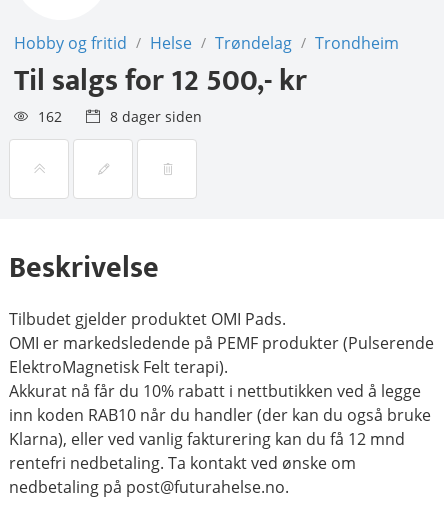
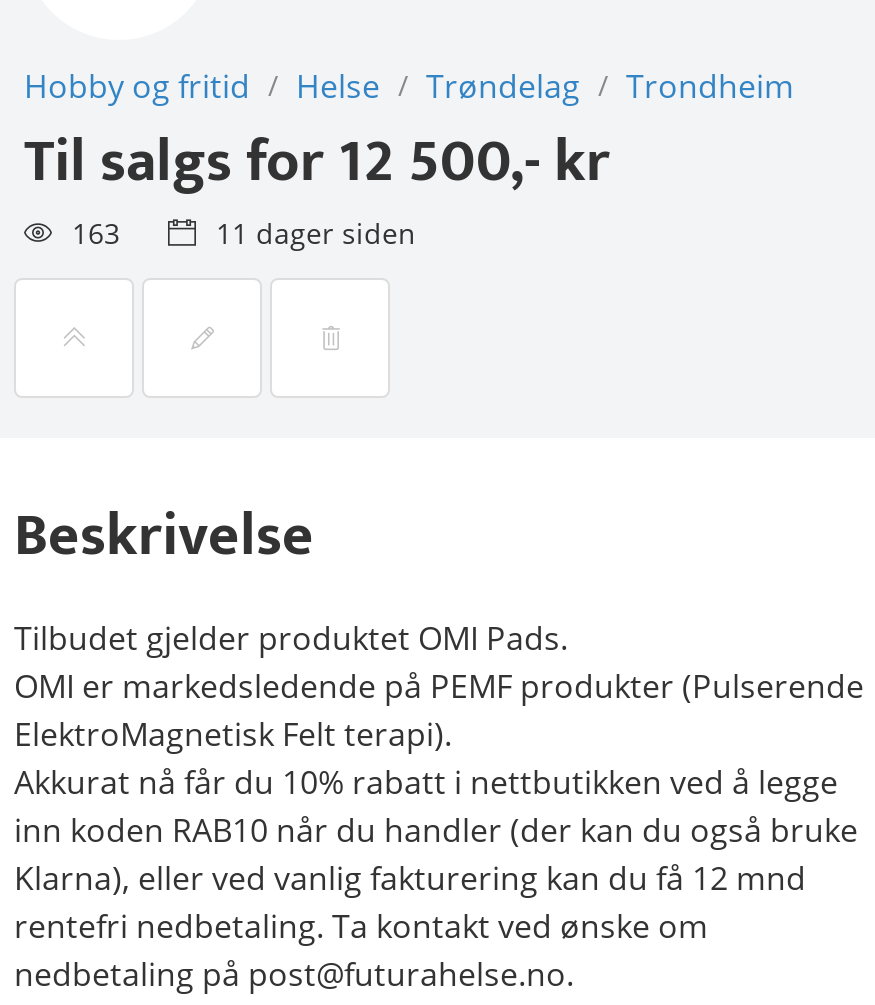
[38,107,62,126] 162 -> [72,214,120,252] 163
[110,107,202,126] 8 dager siden -> [216,214,416,252] 11 dager siden

